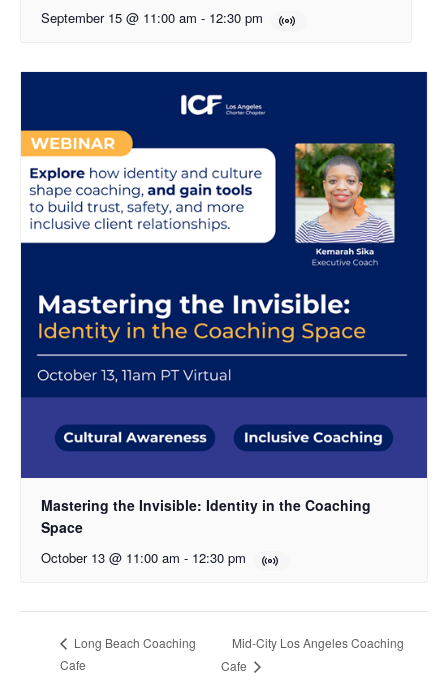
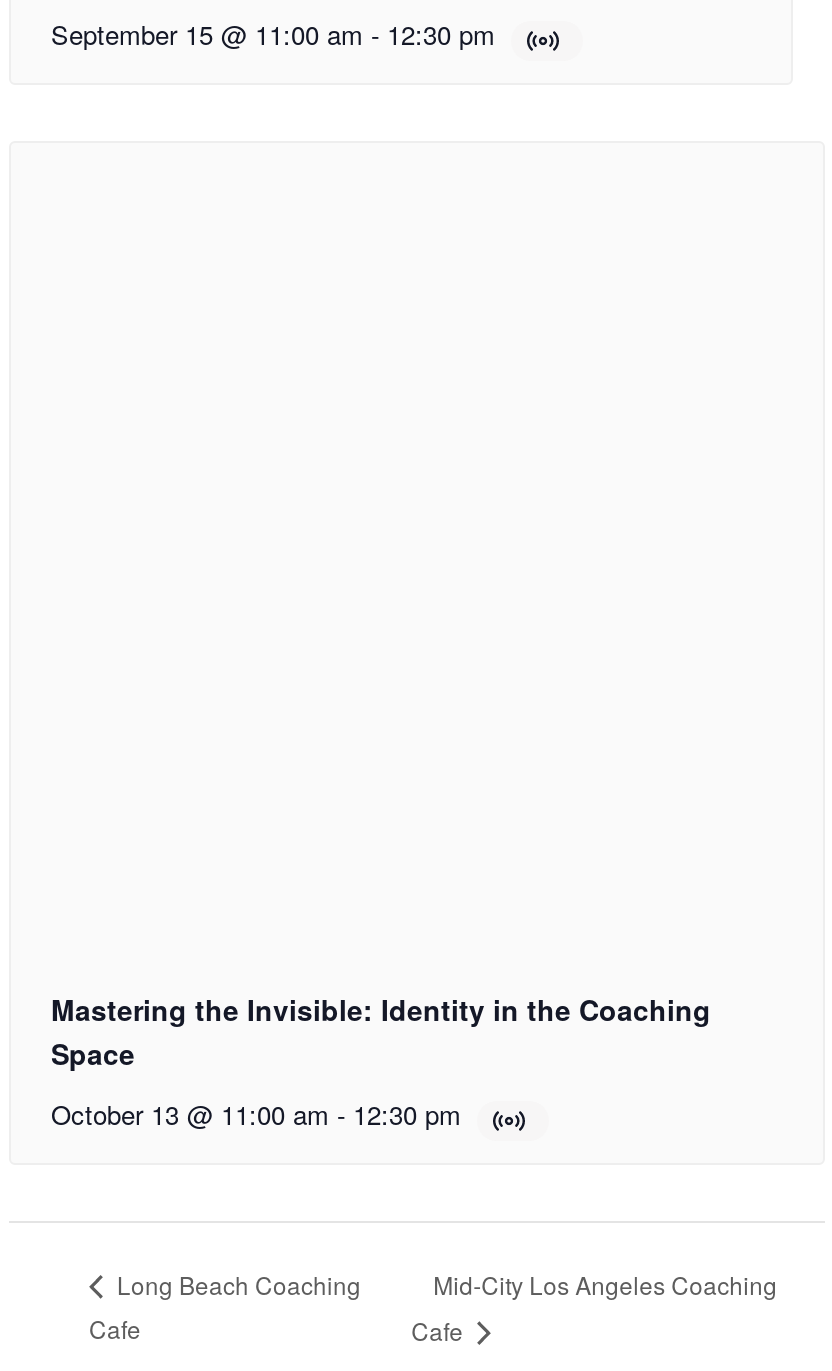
[20,71,428,479] [image] -> none

